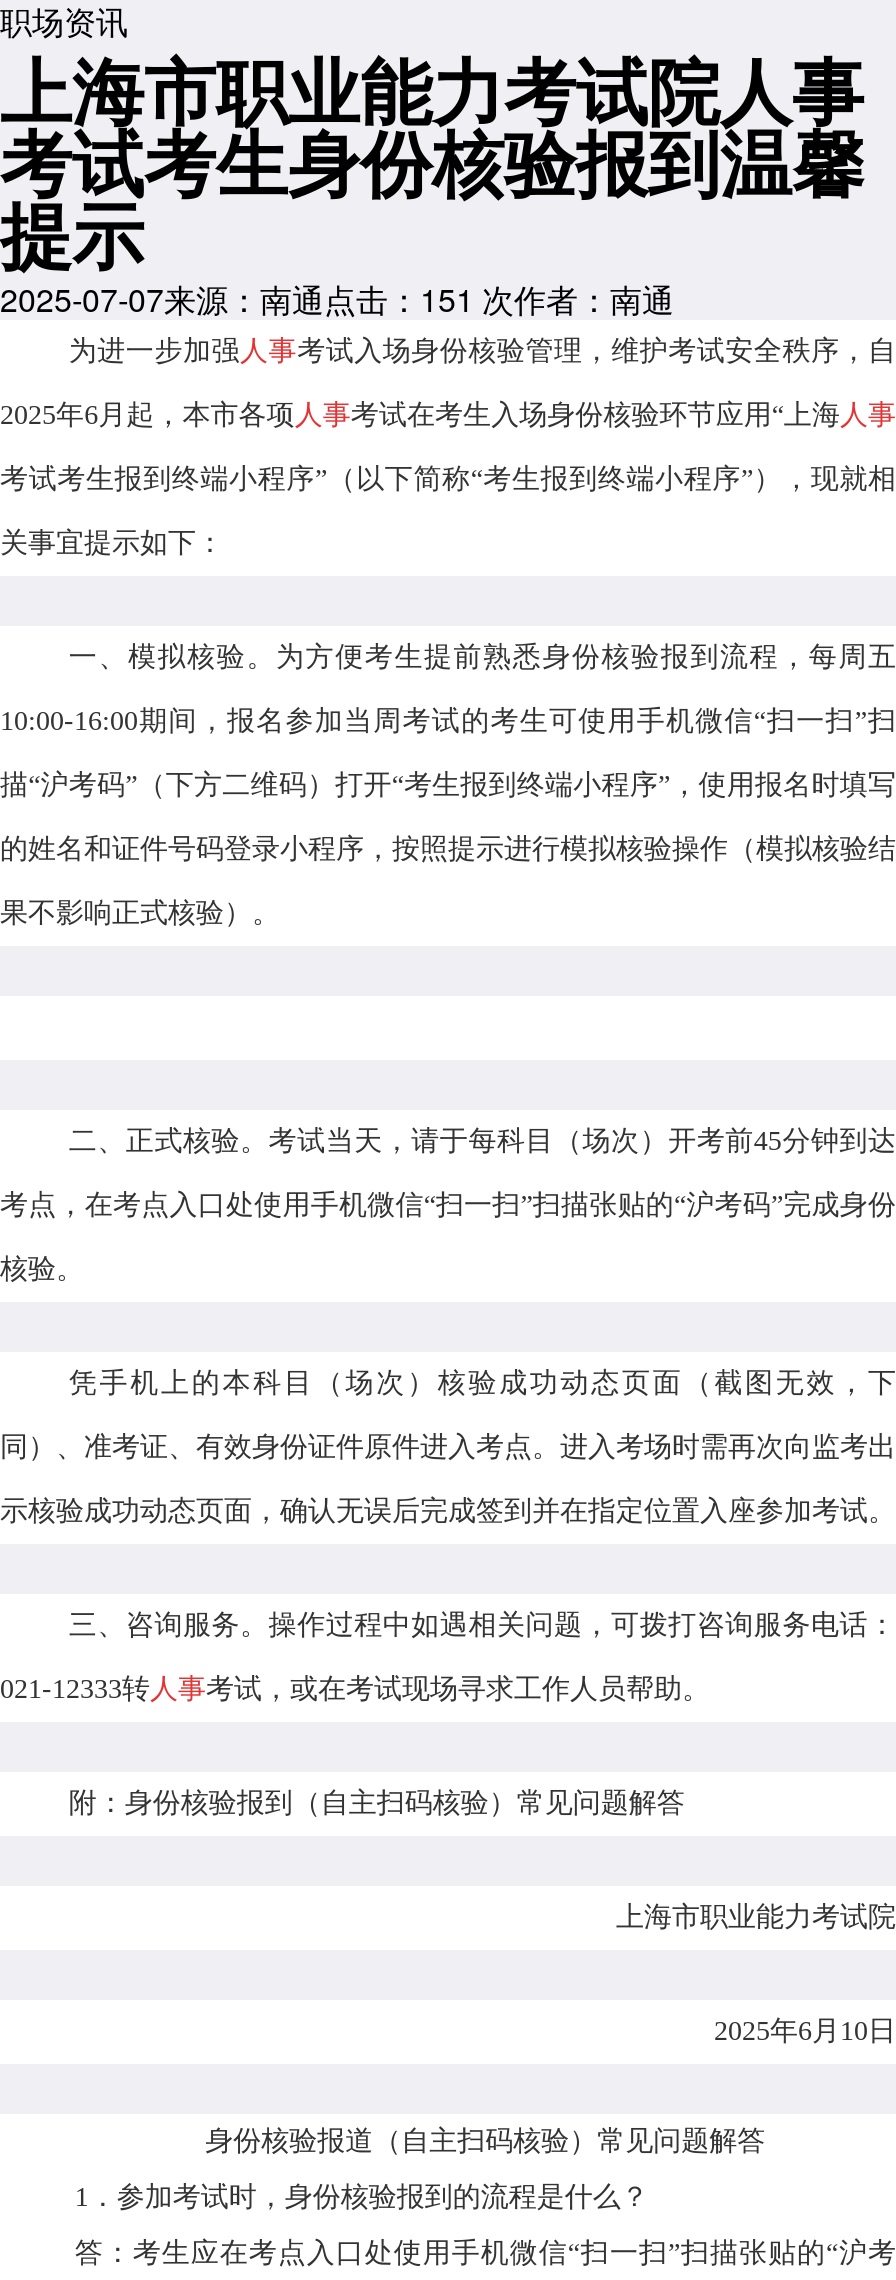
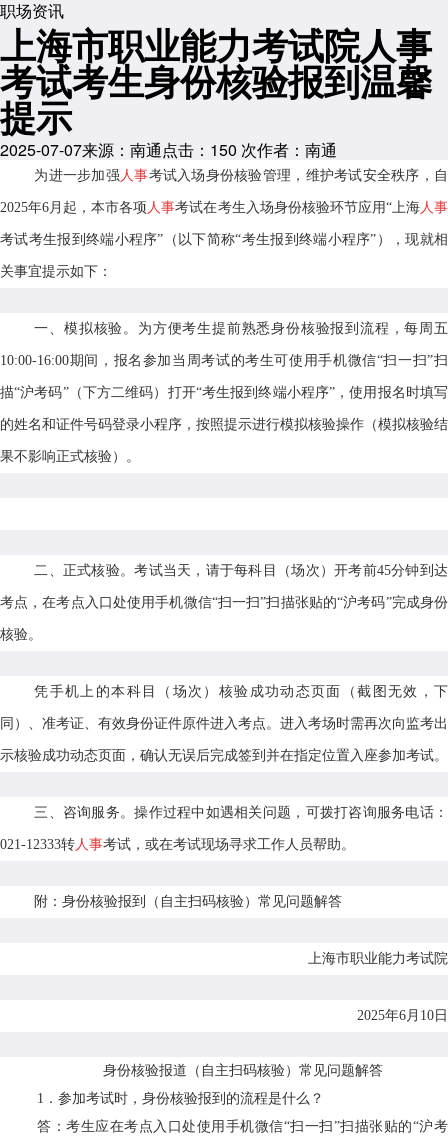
[0,276,674,322] 2025-07-07来源：南通点击：151次作者：南通 -> [0,138,337,161] 2025-07-07来源：南通点击：150次作者：南通

